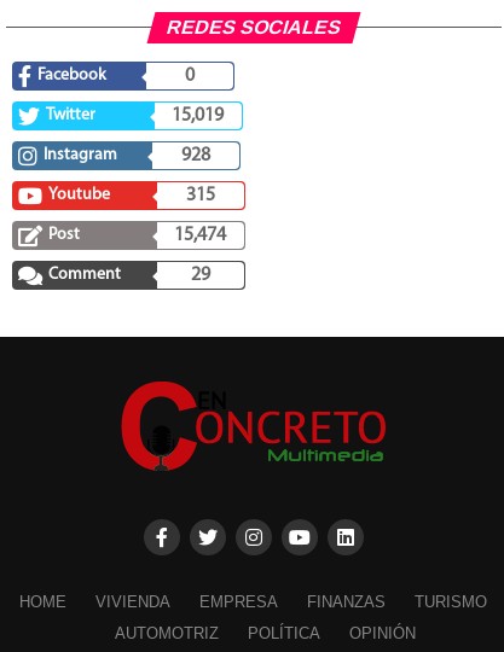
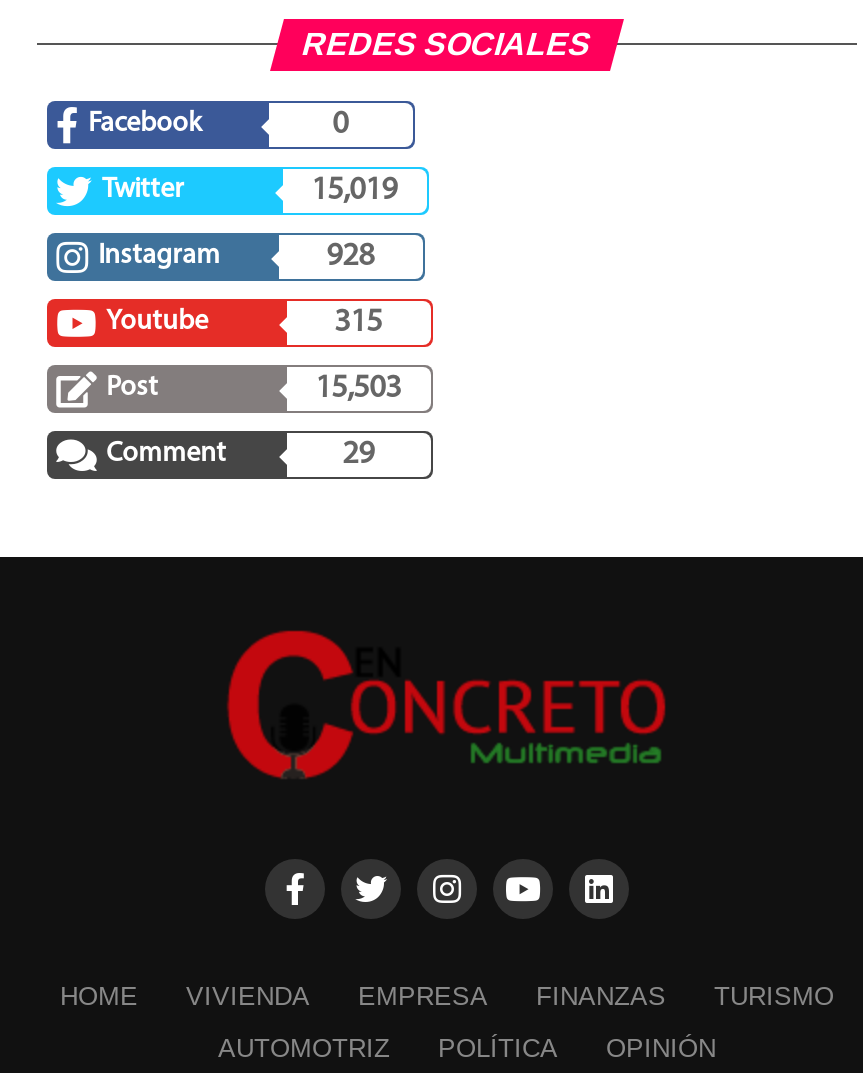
[174,226,226,245] 15,474 -> [315,373,401,405] 15,503

